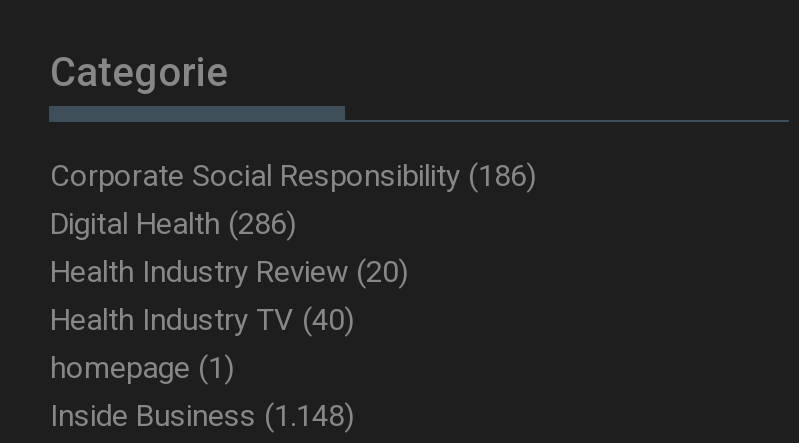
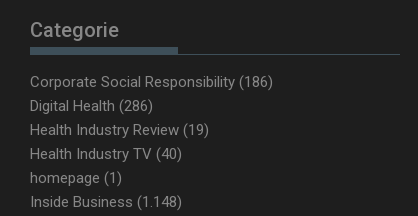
[50,254,408,290] Health Industry Review (20) -> [30,121,209,139] Health Industry Review (19)

